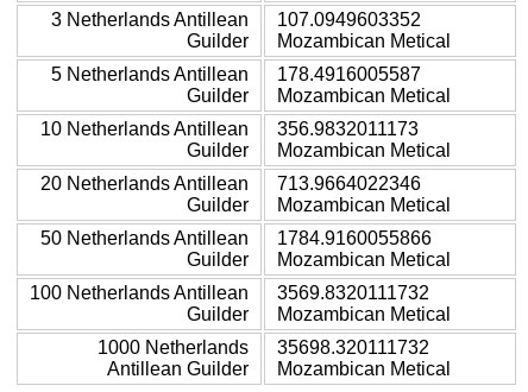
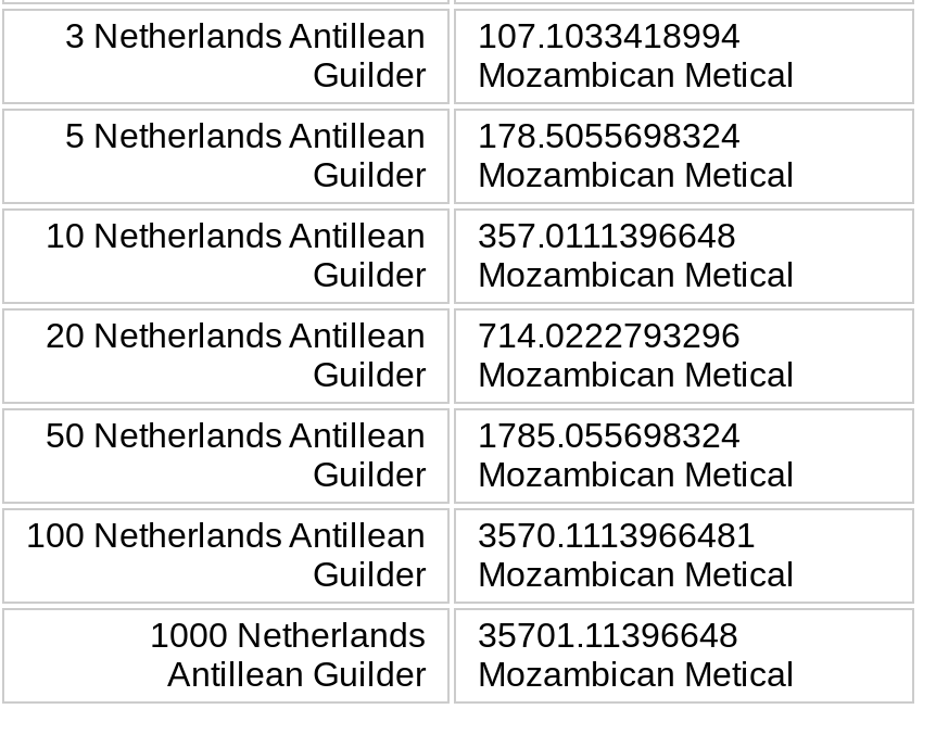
[51,9,421,29] 3 Netherlands Antillean 107.0949603352 -> [65,17,741,54] 3 Netherlands Antillean 107.1033418994
[51,64,421,84] 5 Netherlands Antillean 178.4916005587 -> [65,117,741,154] 5 Netherlands Antillean 178.5055698324
[40,118,419,139] 10 Netherlands Antillean 356.9832011173 -> [46,216,736,253] 10 Netherlands Antillean 357.0111396648
[40,173,421,193] 20 Netherlands Antillean 713.9664022346 -> [46,316,741,353] 20 Netherlands Antillean 714.0222793296
[40,228,432,248] 50 Netherlands Antillean 1784.9160055866 -> [46,416,741,453] 50 Netherlands Antillean 1785.055698324
[30,282,429,303] 100 Netherlands Antillean 3569.8320111732 -> [26,516,756,553] 100 Netherlands Antillean 3570.1113966481
[98,337,429,357] 1000 Netherlands 35698.320111732 -> [150,616,738,653] 1000 Netherlands 35701.11396648

